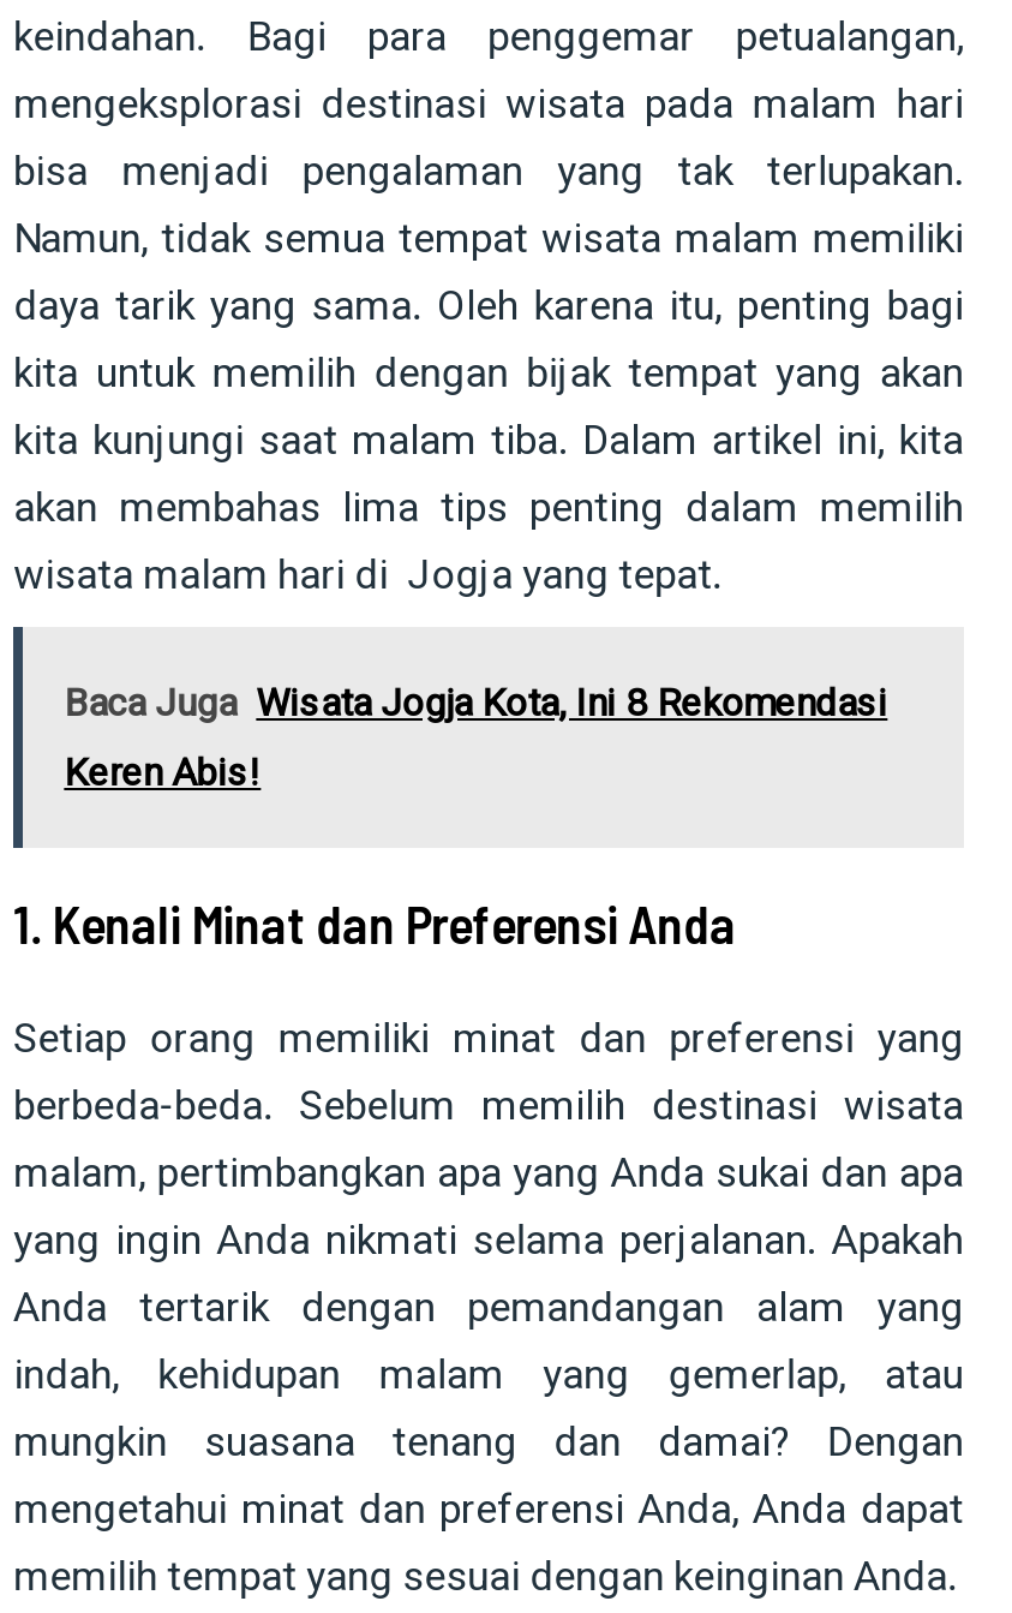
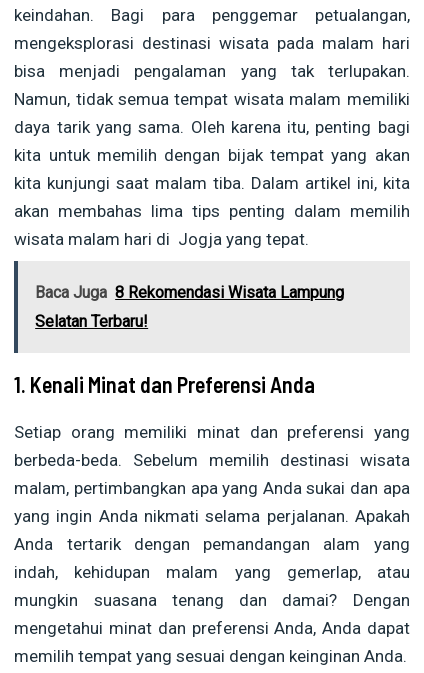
[64,680,888,726] Baca Juga Wisata Jogja Kota, Ini 8 Rekomendasi -> [35,283,344,302] Baca Juga 8 Rekomendasi Wisata Lampung
[64,750,261,796] Keren Abis! -> [35,312,148,331] Selatan Terbaru!

